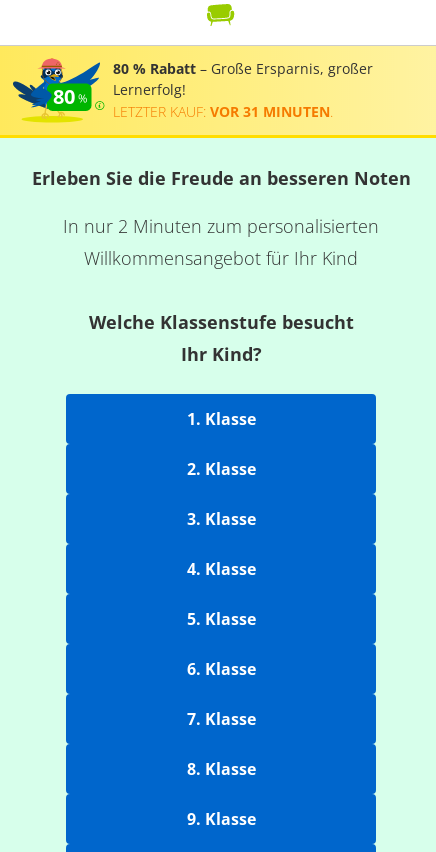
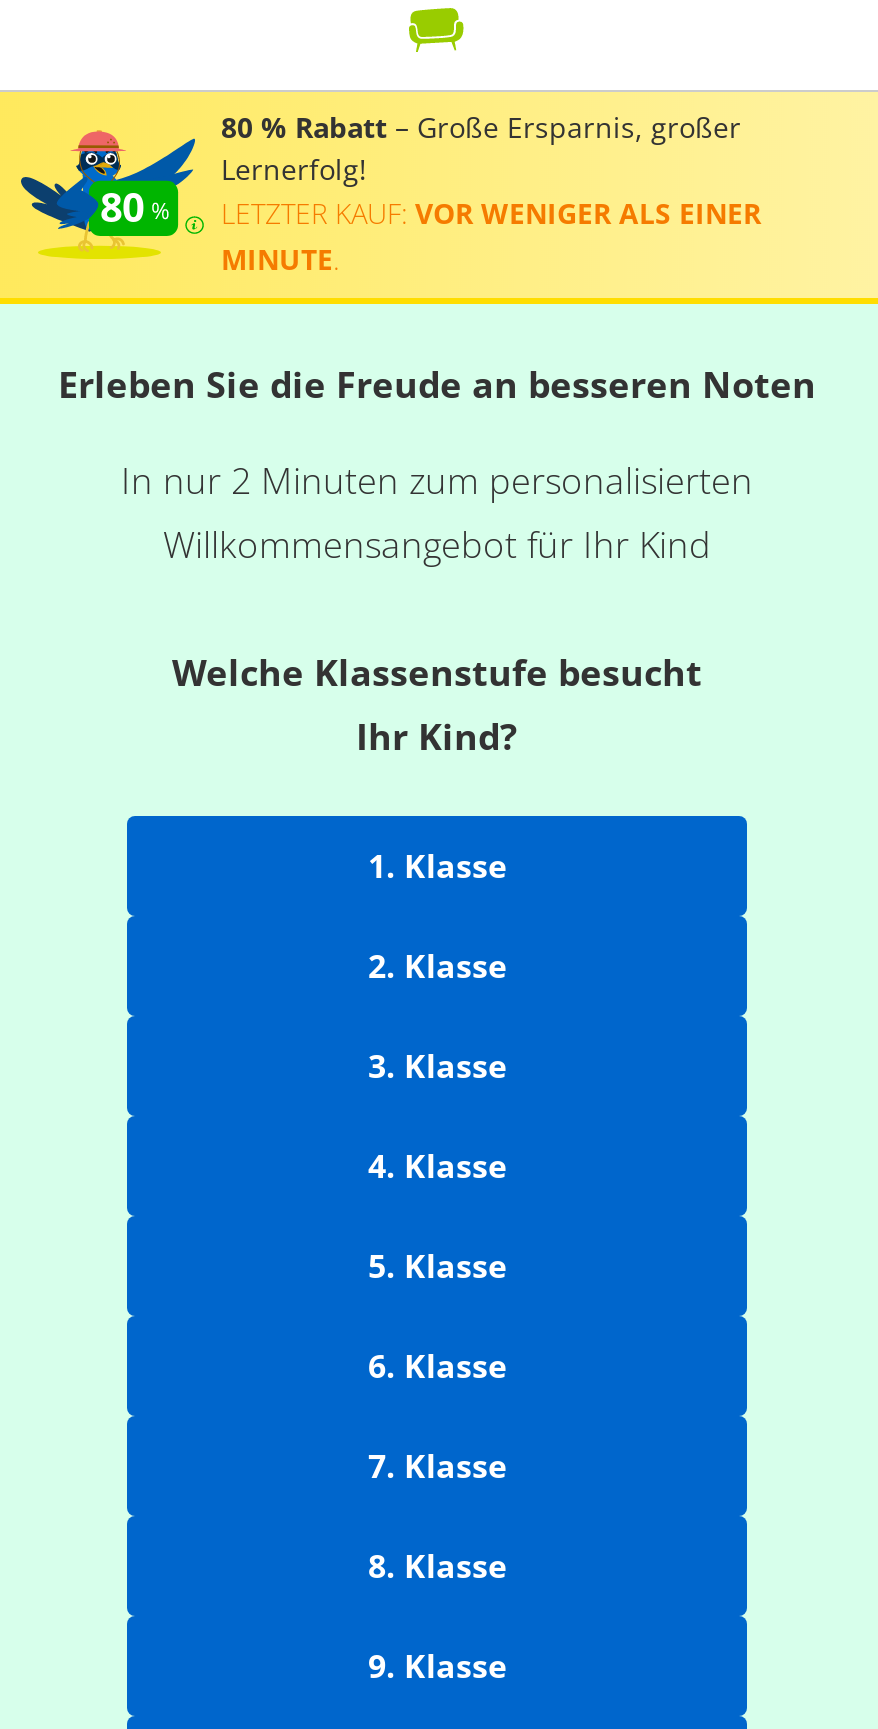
[113,101,333,120] LETZTER KAUF: VOR 31 MINUTEN. -> [221,194,761,278] LETZTER KAUF: VOR WENIGER ALS EINER | MINUTE.

